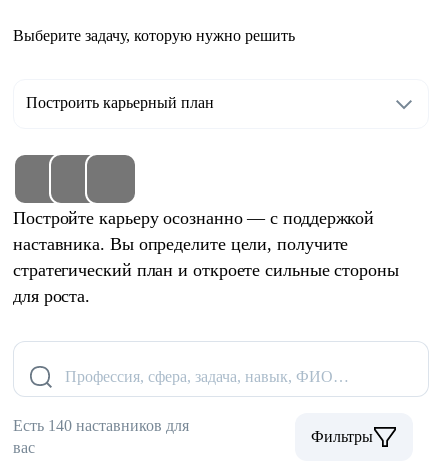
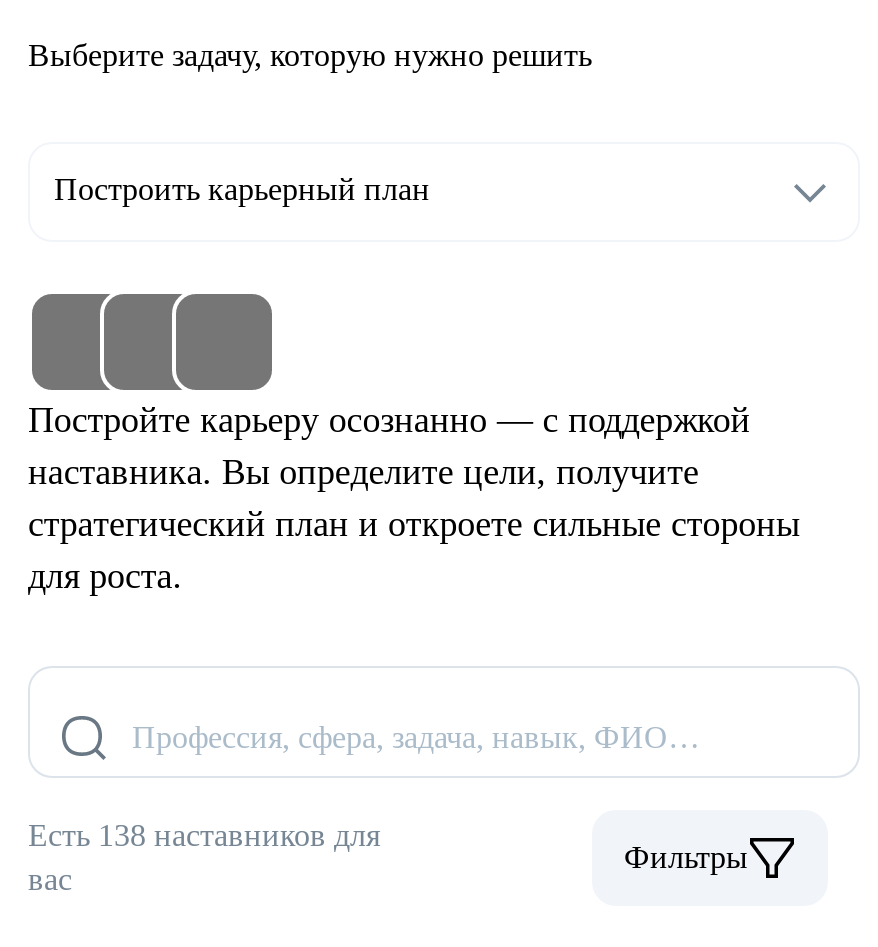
[13,417,189,434] Есть 140 наставников для -> [28,818,380,852] Есть 138 наставников для

